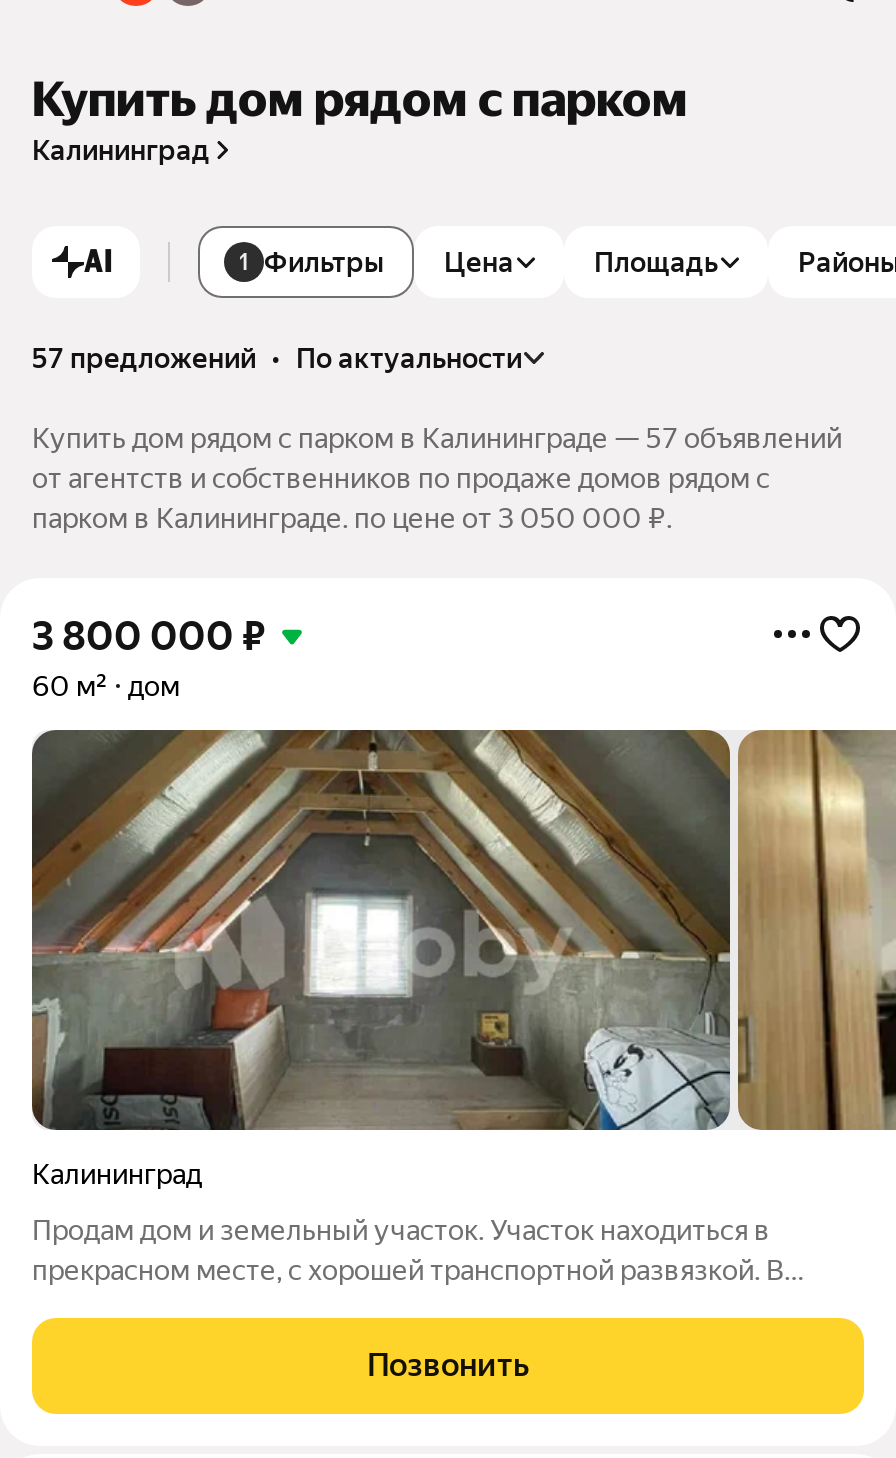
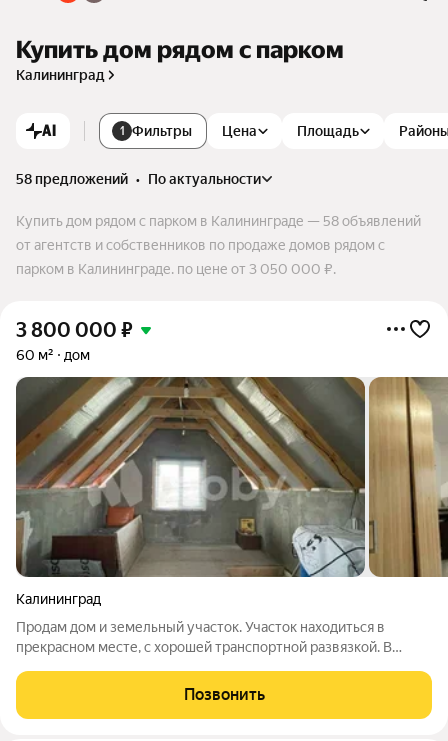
[32,342,522,374] 57 предложений • по актуальности -> [16,171,261,187] 58 предложений • по актуальности
[32,422,842,454] Купить дом рядом с парком в Калининграде — 57 объявлений -> [16,213,421,229] Купить дом рядом с парком в Калининграде — 58 объявлений

